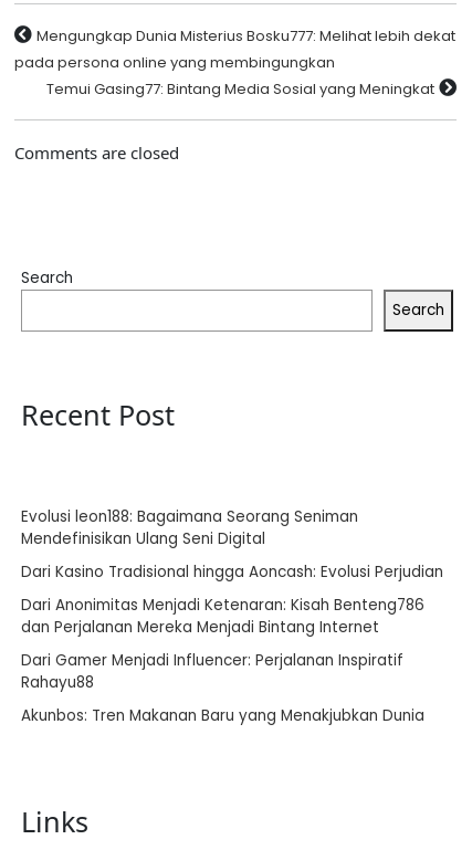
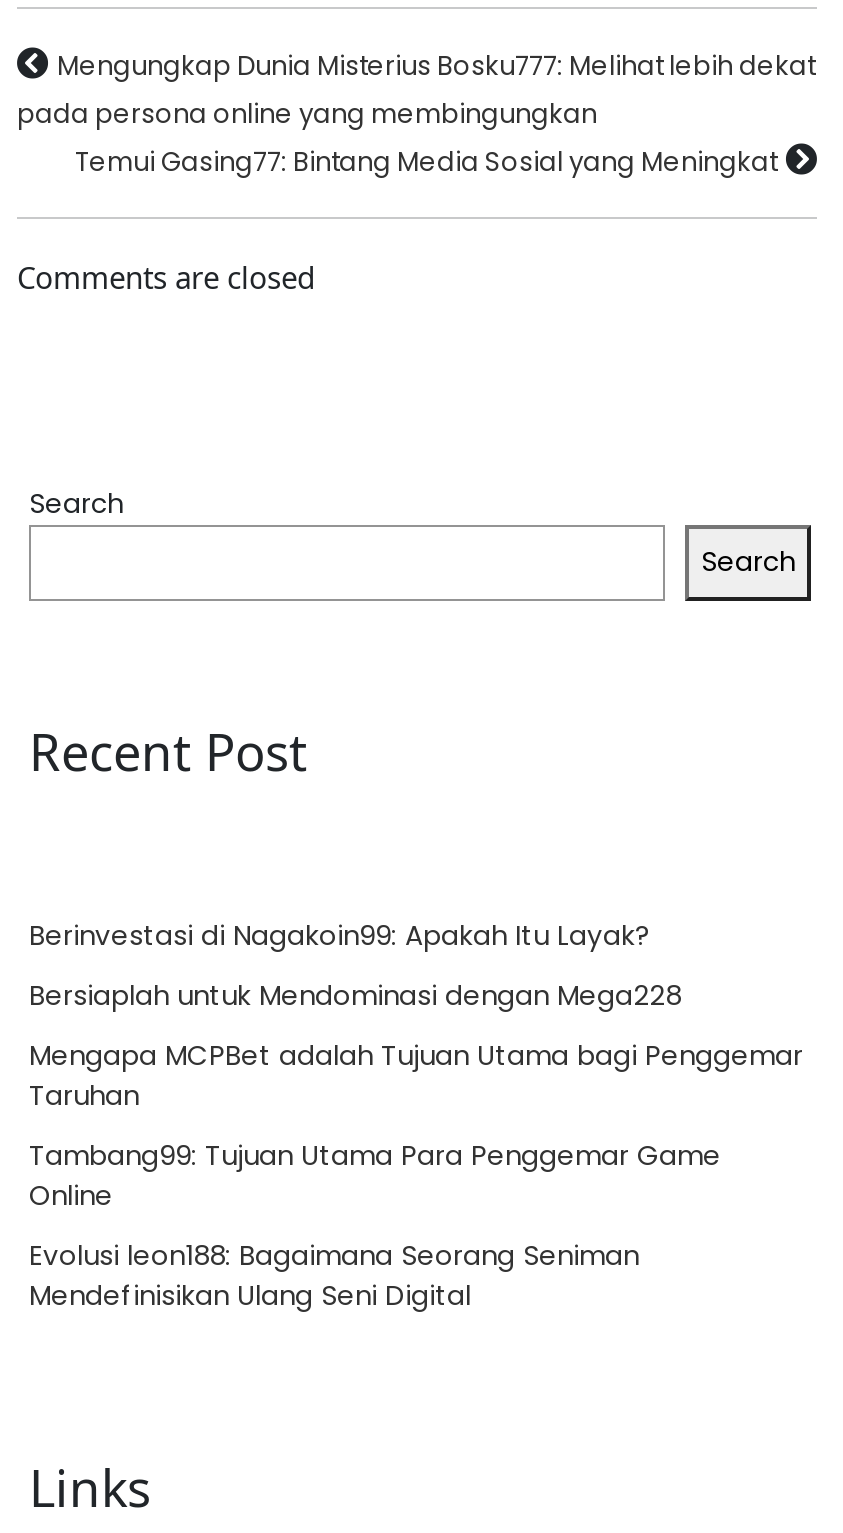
none -> [29,917,803,1215] Berinvestasi di Nagakoin99: Apakah Itu Layak? | Bersiaplah untuk Mendominasi dengan Mega228 | Mengapa MCPBet adalah Tujuan Utama bagi Penggemar | Taruhan | Tambang99: Tujuan Utama Para Penggemar Game | Online
moved [21,506,358,550] -> [29,1237,639,1315]: Evolusi leon188: Bagaimana Seorang Seniman | Mendefinisikan Ulang Seni Digital
[21,562,443,726] Dari Kasino Tradisional hingga Aoncash: Evolusi Perjudian | Dari Anonimitas Menjadi Ketenaran: Kisah Benteng786 | dan Perjalanan Mereka Menjadi Bintang Internet | Dari Gamer Menjadi Influencer: Perjalanan Inspiratif | Rahayu88 | Akunbos: Tren Makanan Baru yang Menakjubkan Dunia -> none

